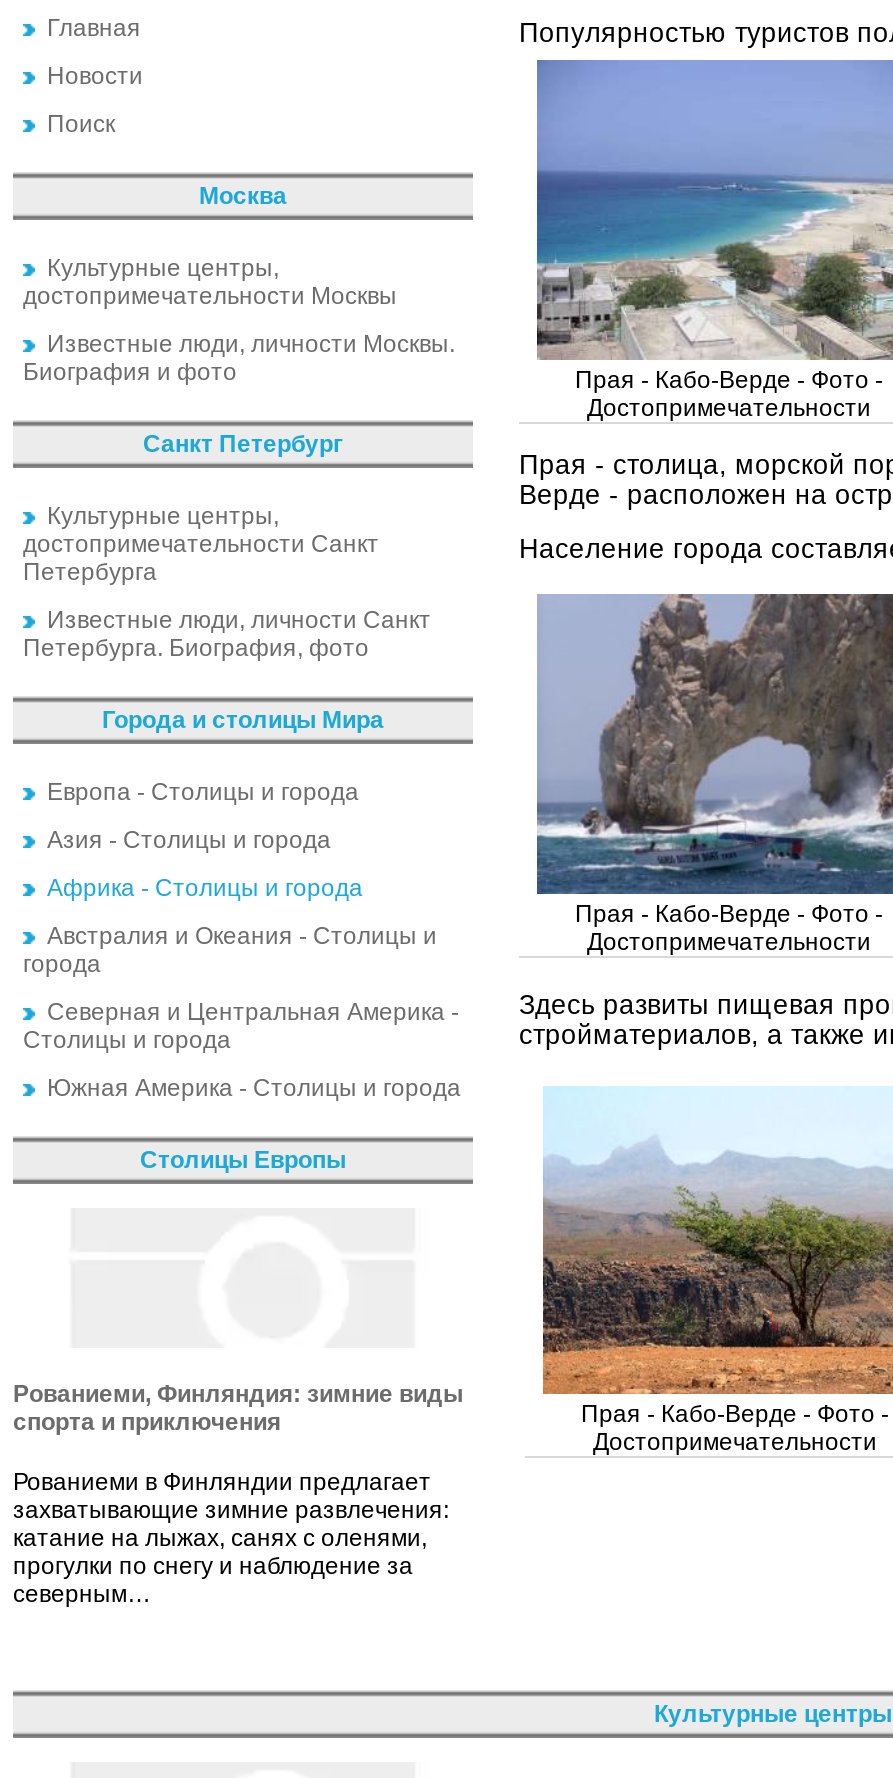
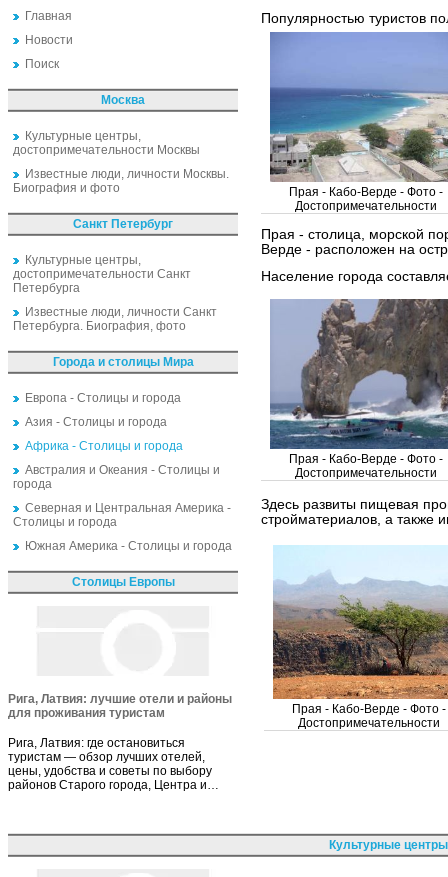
[13,1380,463,1436] Рованиеми, Финляндия: зимние виды | спорта и приключения -> [8,692,232,720] Рига, Латвия: лучшие отели и районы | для проживания туристам
[13,1468,449,1608] Рованиеми в Финляндии предлагает | захватывающие зимние развлечения: | катание на лыжах, санях с оленями, | прогулки по снегу и наблюдение за | северным… -> [8,736,219,792] Рига, Латвия: где остановиться | туристам — обзор лучших отелей, | цены, удобства и советы по выбору | районов Старого города, Центра и…

